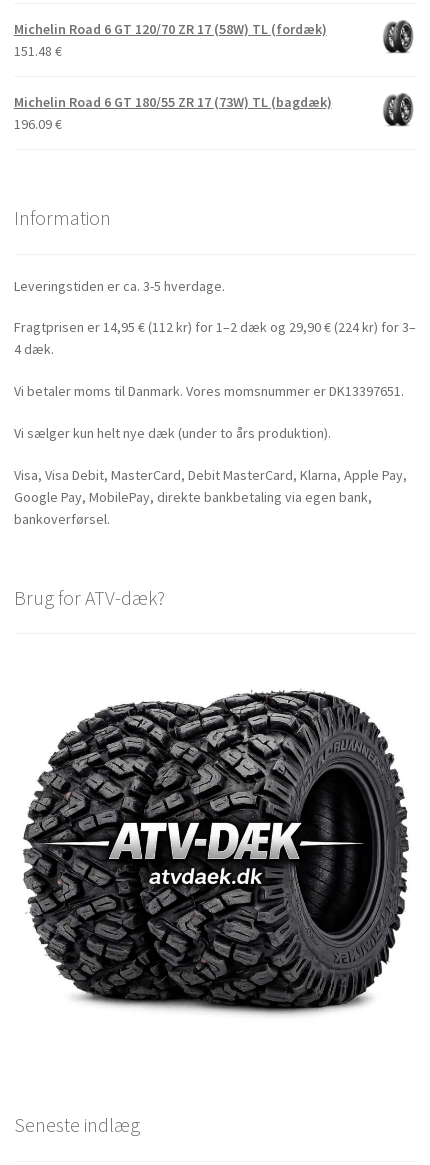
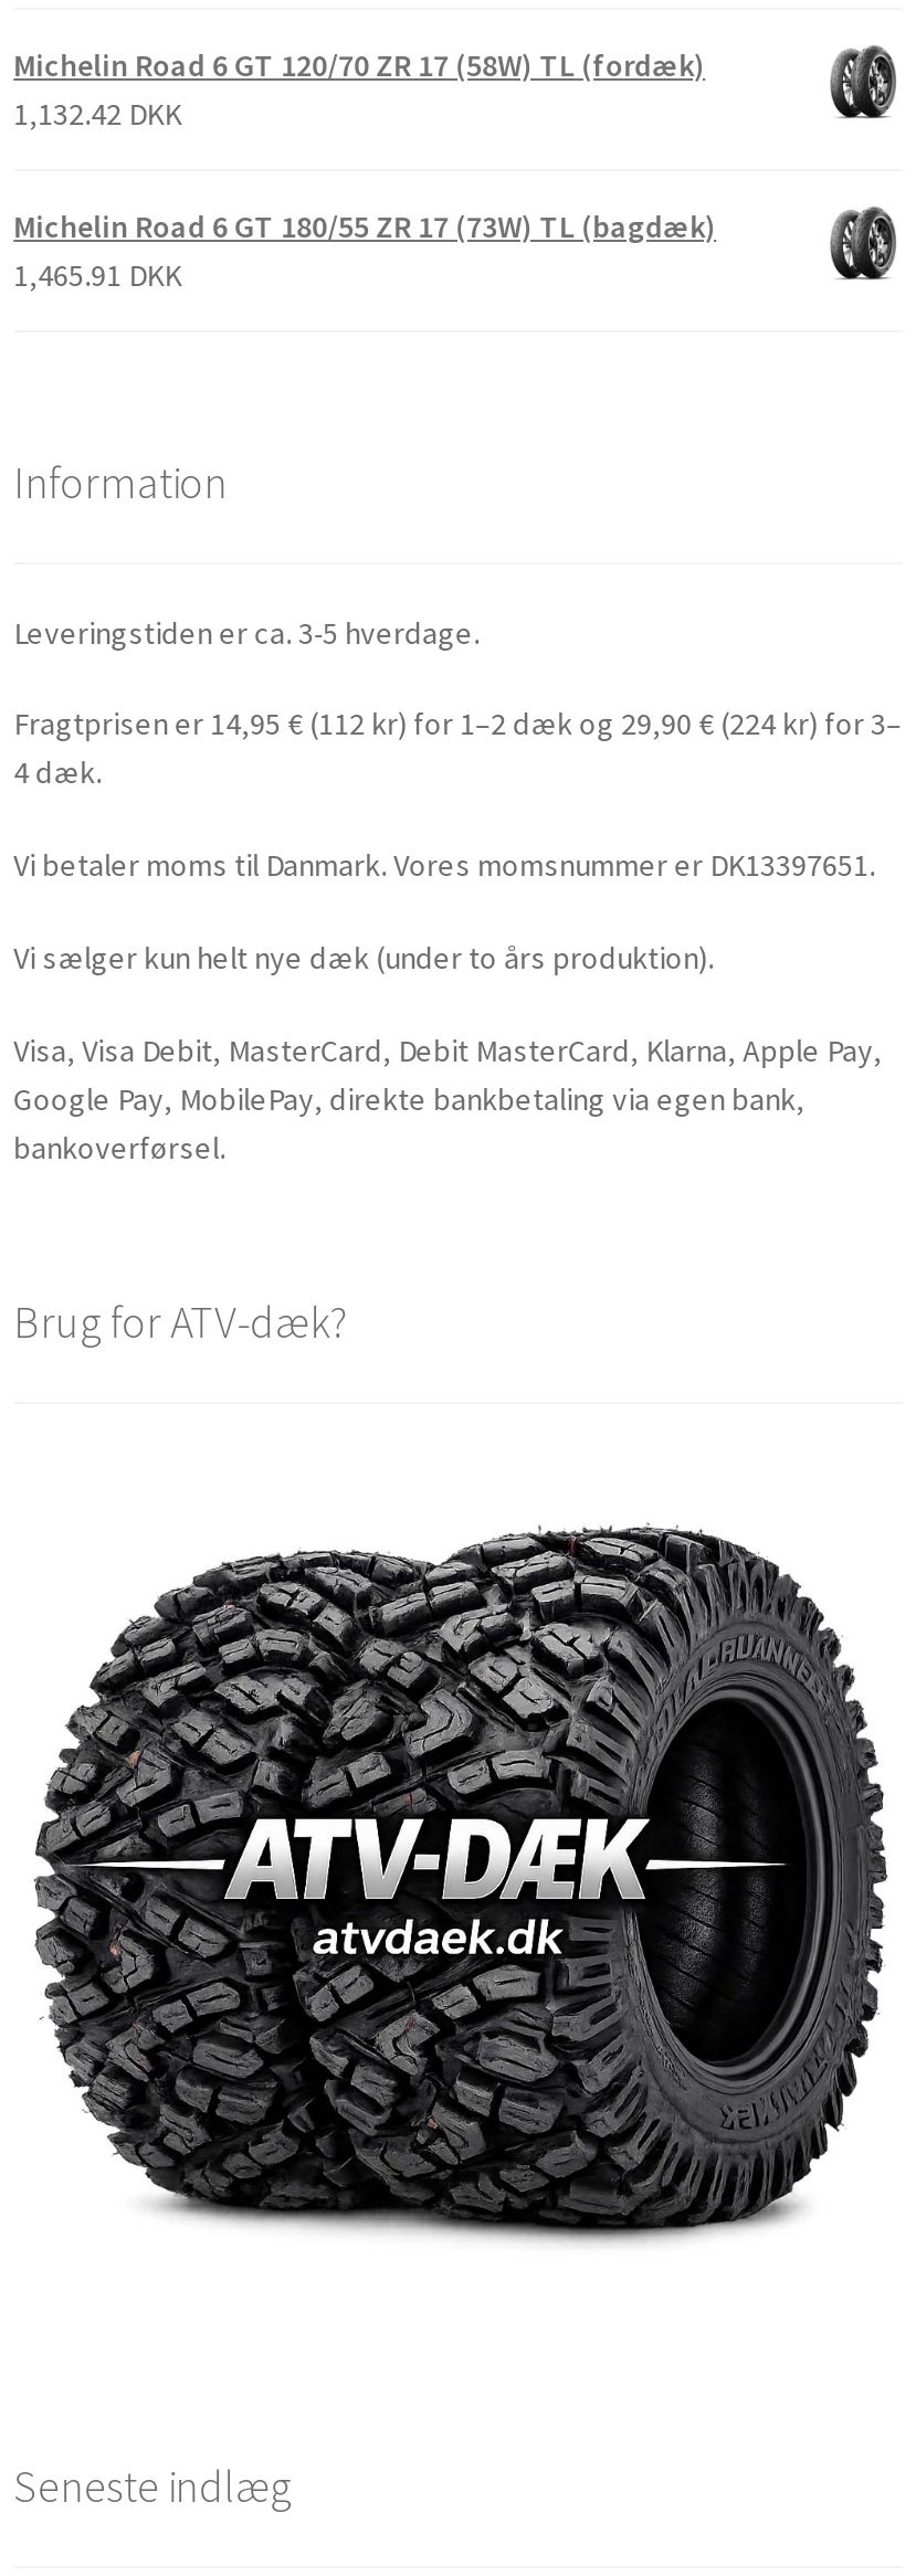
[14,42,62,60] 151.48 € -> [13,94,181,134] 1,132.42 DKK
[14,115,62,133] 196.09€ -> [13,255,181,295] 1,465.91 DKK

